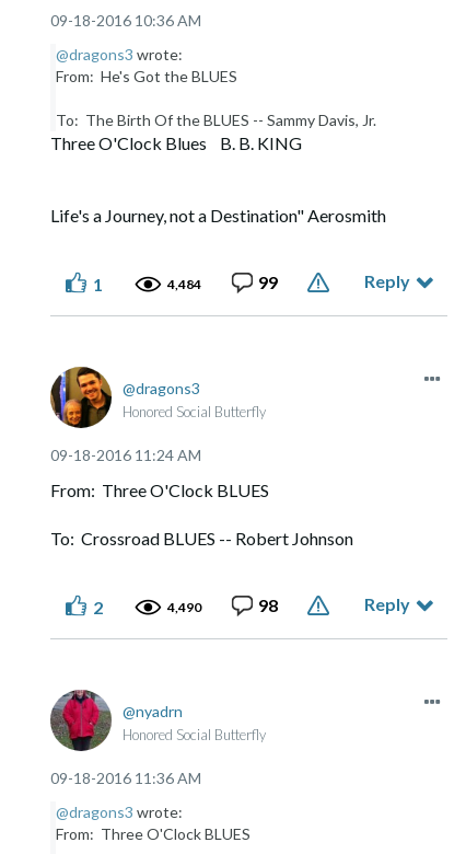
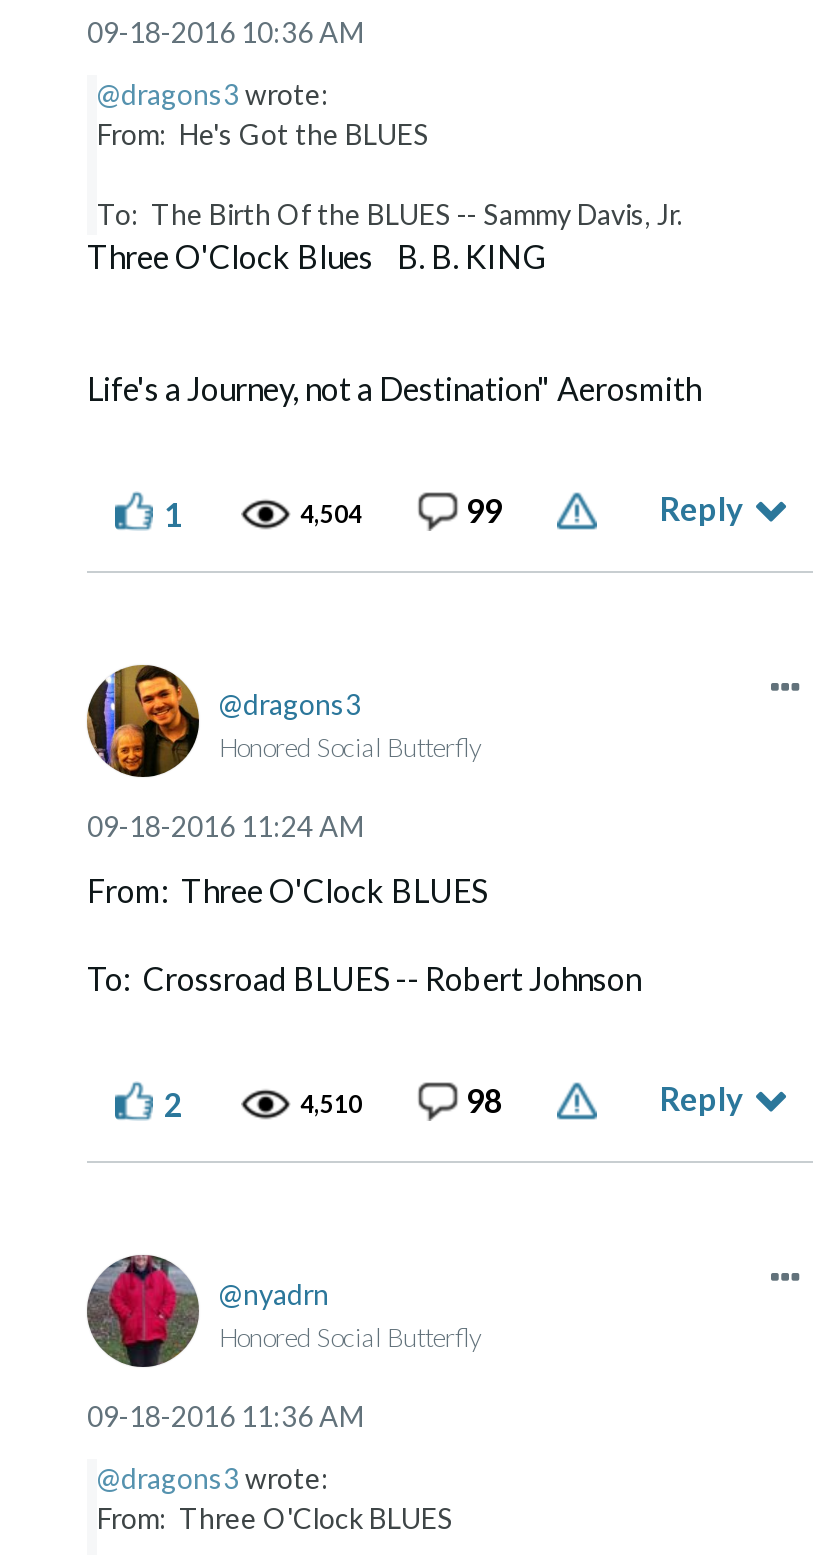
[167,276,201,292] 4,484 -> [300,498,362,528] 4,504
[167,599,201,615] 4,490 -> [300,1088,362,1118] 4,510

